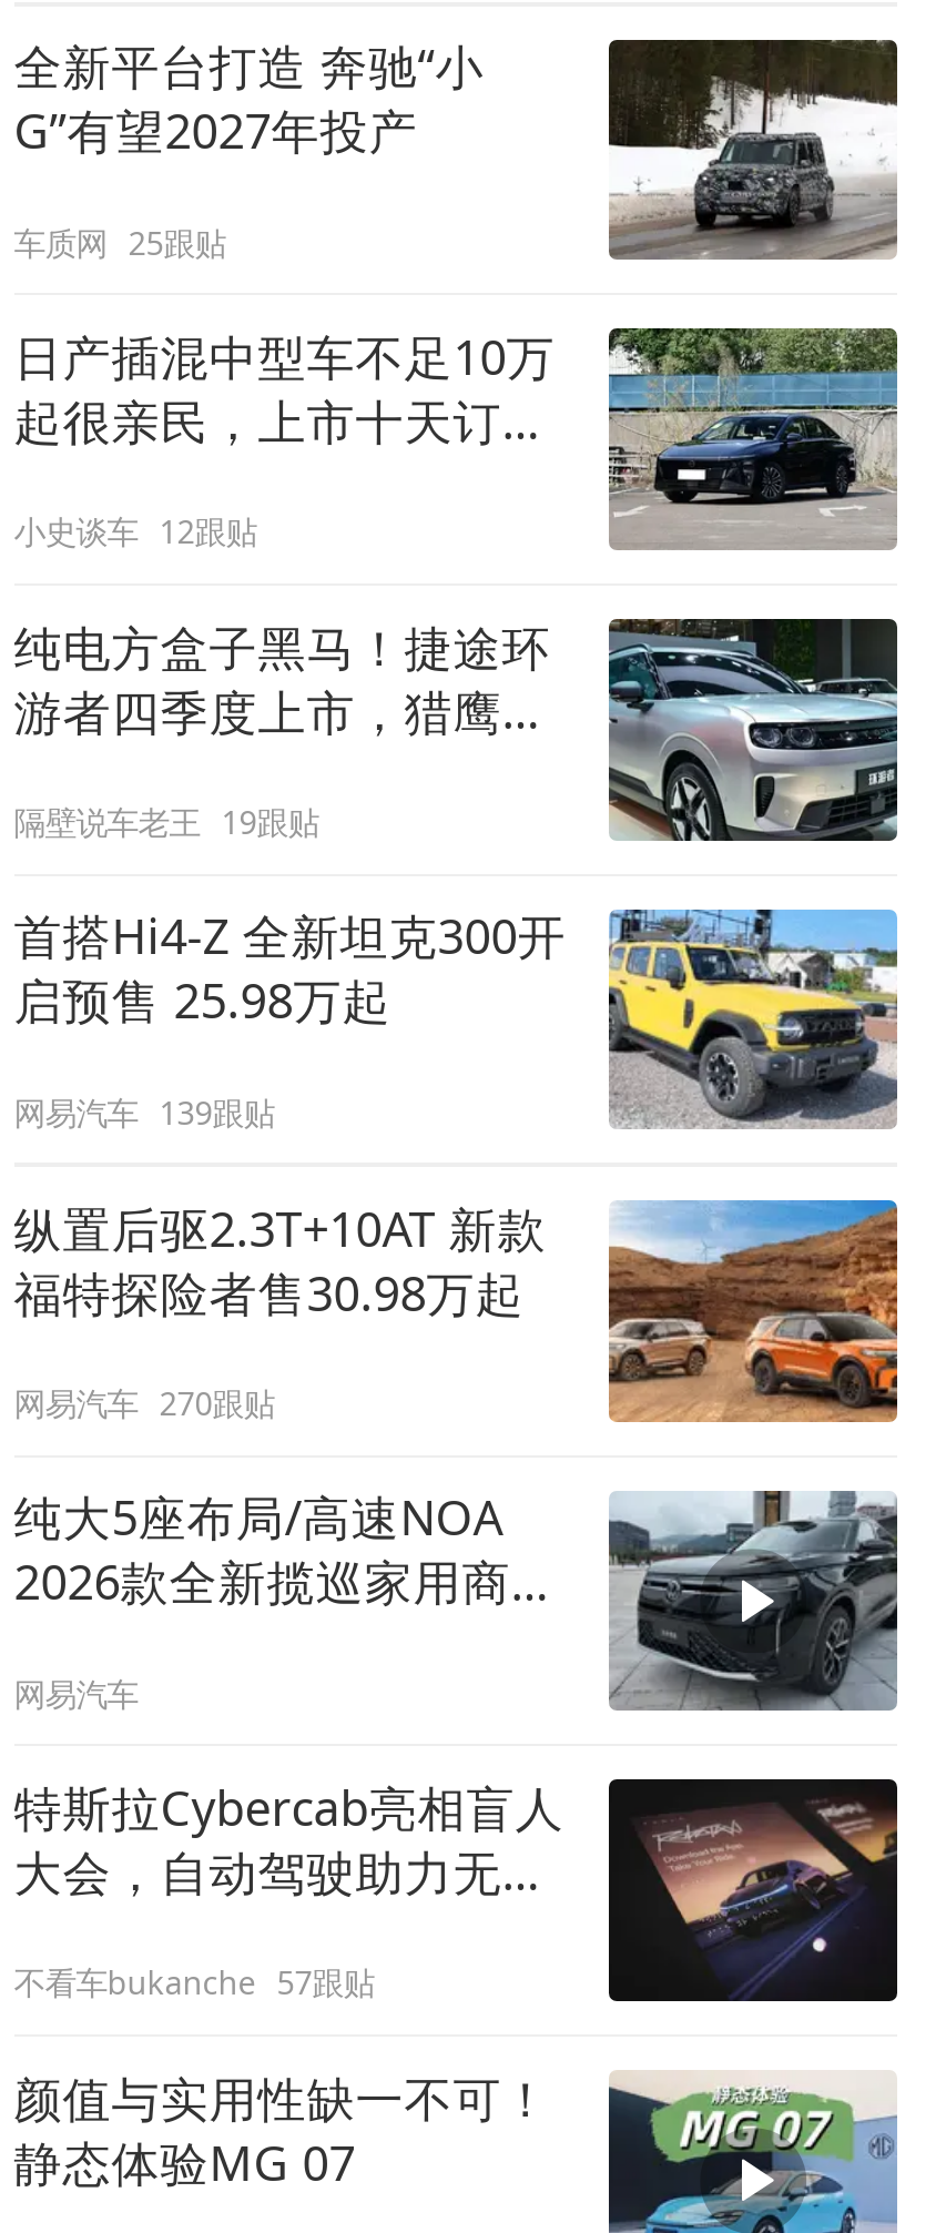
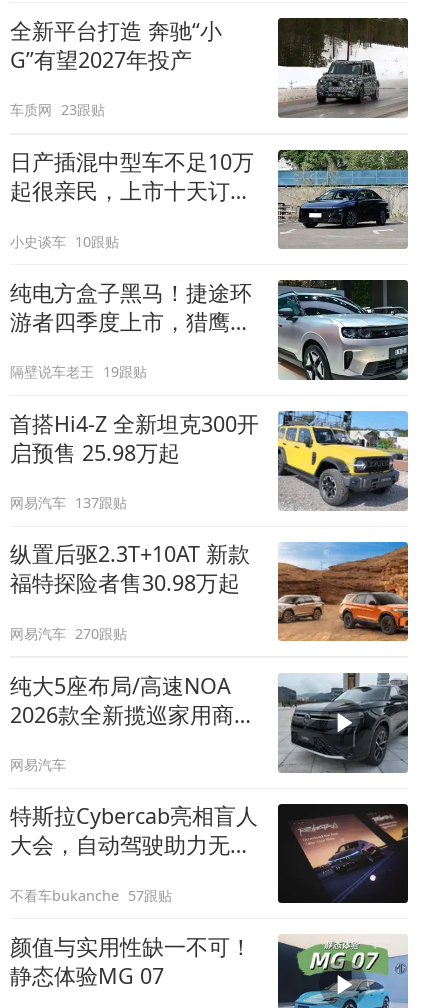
[14,221,226,263] 车质网 25跟贴 -> [10,100,105,119] 车质网 23跟贴
[14,511,257,553] 小史谈车 12跟贴 -> [10,232,119,251] 小史谈车 10跟贴
[14,1090,275,1133] 网易汽车 139跟贴 -> [10,493,127,512] 网易汽车 137跟贴

